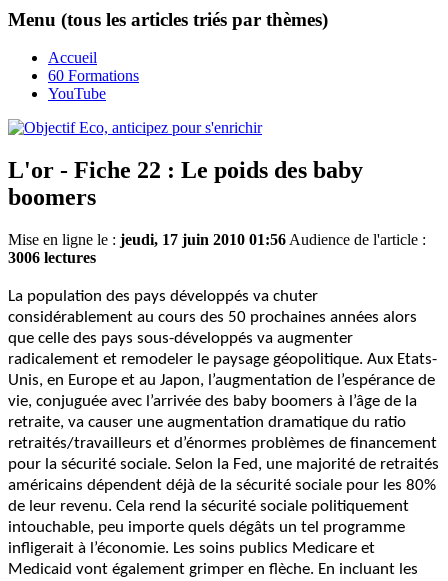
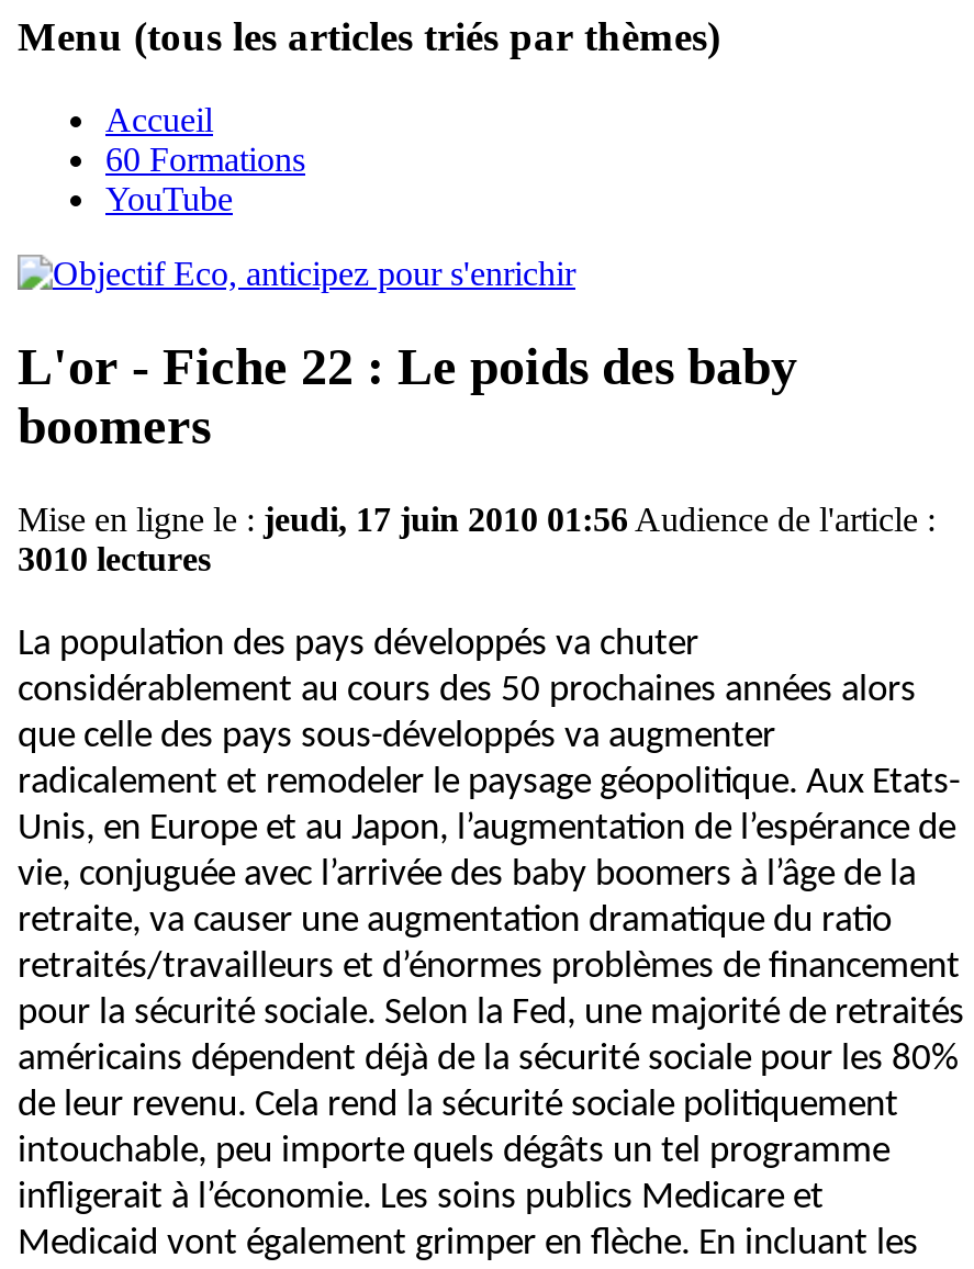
[8,249,96,266] 3006 lectures -> [18,541,211,578] 3010 lectures

